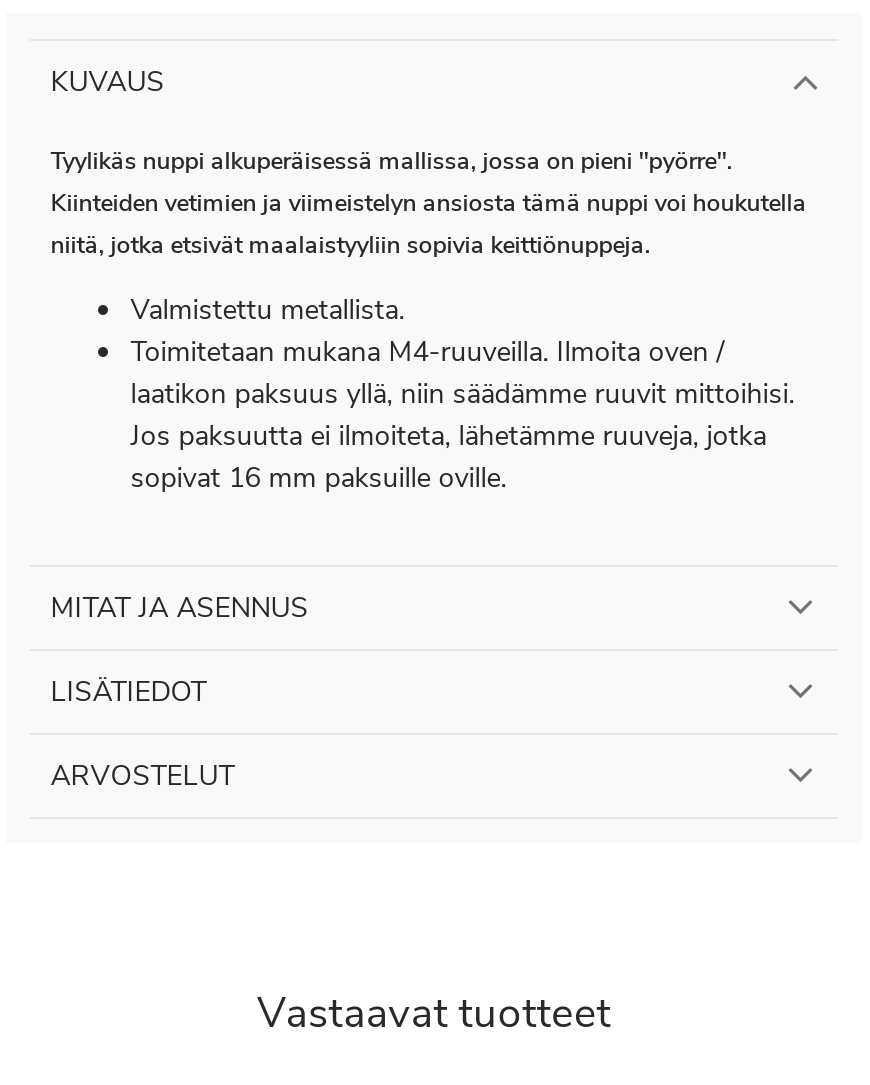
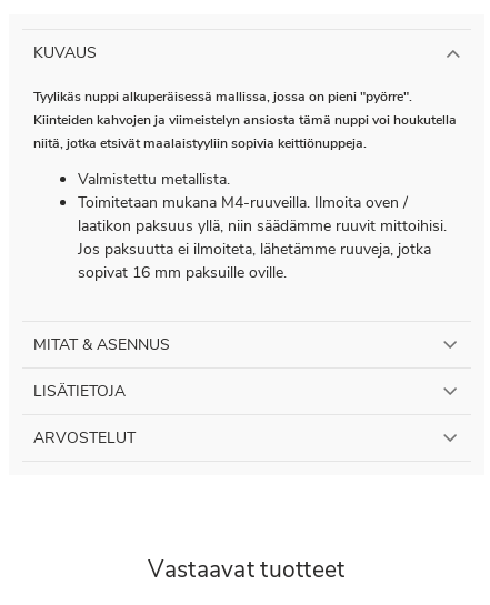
[50,187,806,219] Kiinteiden vetimien ja viimeistelyn ansiosta tämä nuppi voi houkutella -> [34,111,457,129] Kiinteiden kahvojen ja viimeistelyn ansiosta tämä nuppi voi houkutella
[50,588,308,626] MITAT JA ASENNUS -> [34,334,170,355] MITAT & ASENNUS
[50,672,206,710] LISÄTIEDOT -> [34,380,126,401] LISÄTIETOJA

